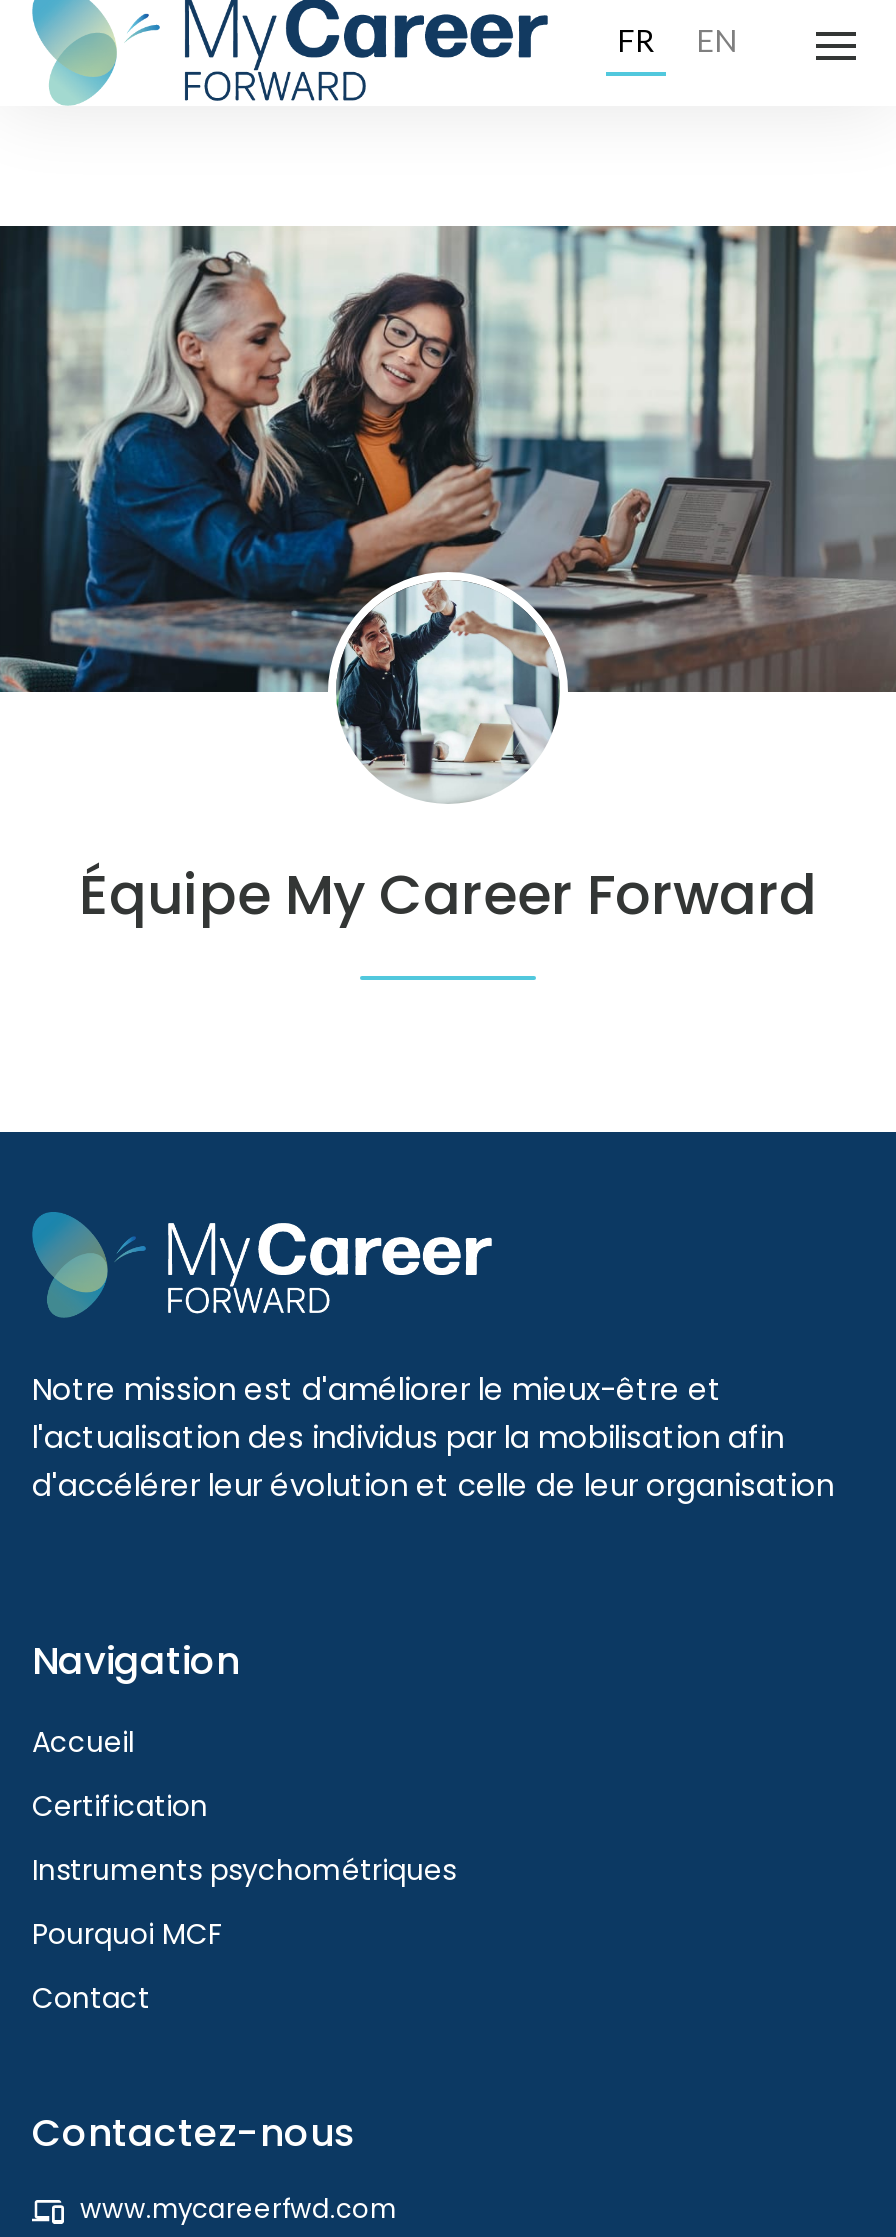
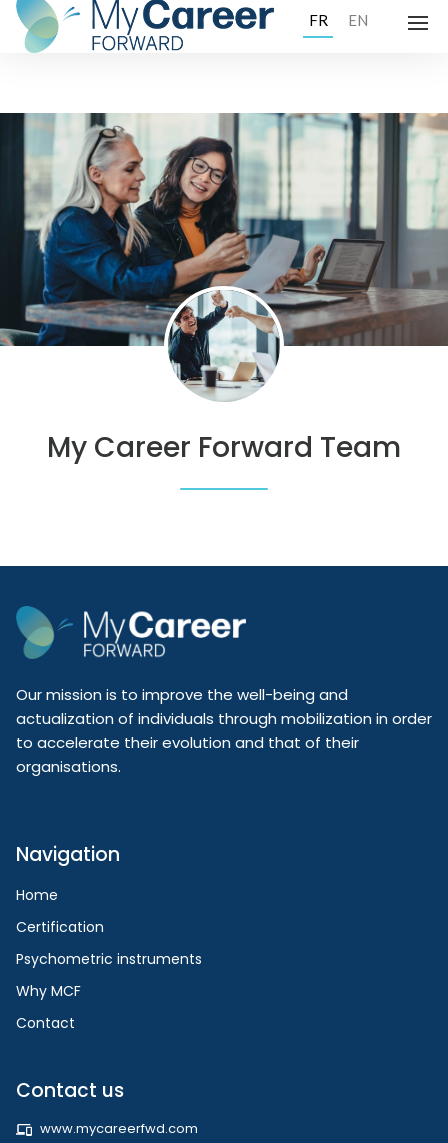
[79,856,817,934] Équipe My Career Forward -> [47,428,401,467] My Career Forward Team
[32,1368,834,1506] Notre mission est d'améliorer le mieux-être et | l'actualisation des individus par la mobilisation afin | d'accélérer leur évolution et celle de leur organisation -> [16,684,432,777] Our mission is to improve the well-being and | actualization of individuals through mobilization in order | to accelerate their evolution and that of their | organisations.
[32,1722,134,1762] Accueil -> [16,885,58,905] Home
[32,1850,456,1890] Instruments psychométriques -> [16,949,202,969] Psychometric instruments
[32,1914,222,1954] Pourquoi MCF -> [16,981,81,1001] Why MCF
[32,2106,354,2160] Contactez-nous -> [16,1077,124,1104] Contact us

